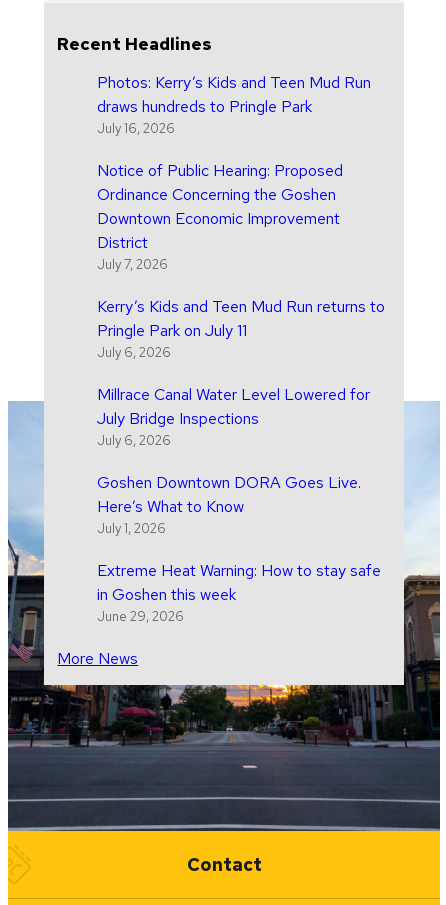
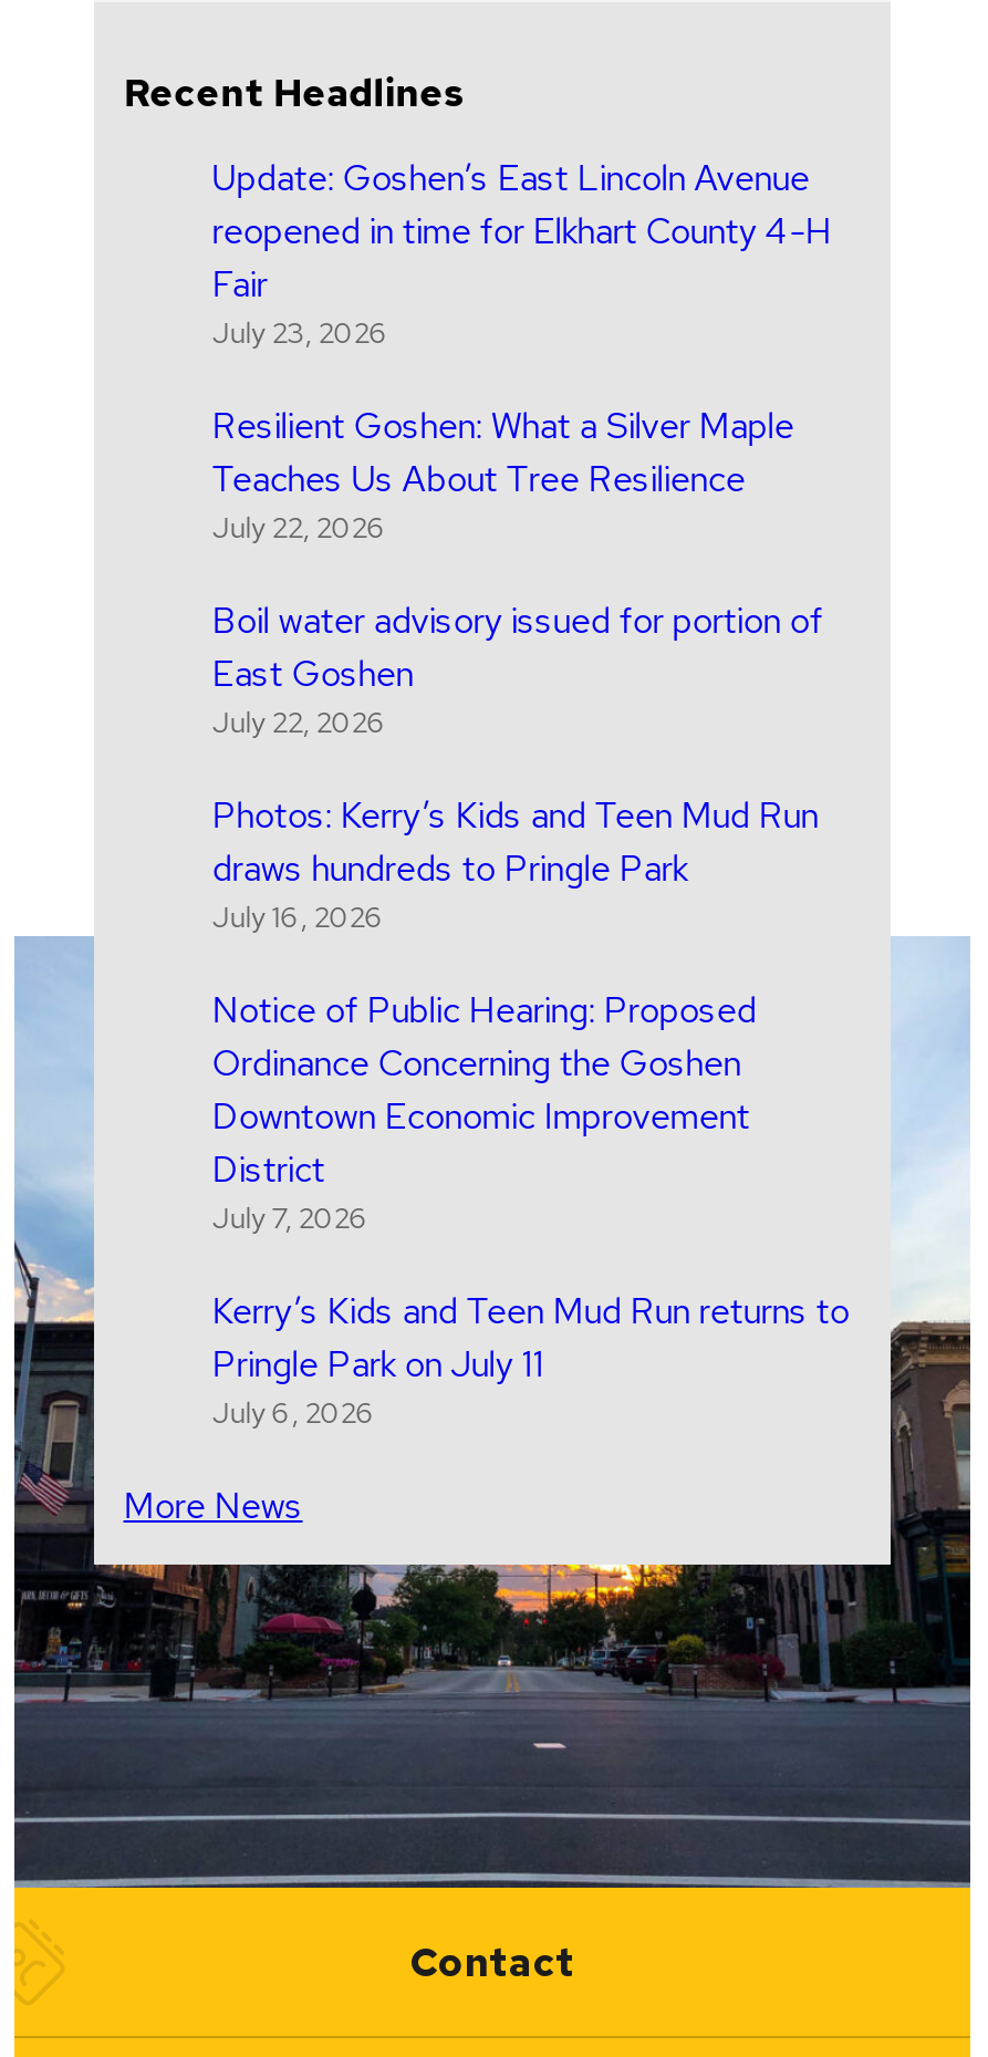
none -> [212,156,832,742] Update: Goshen’s East Lincoln Avenue | reopened in time for Elkhart County 4-H | Fair | July 23, 2026 | Resilient Goshen: What a Silver Maple | Teaches Us About Tree Resilience | July 22, 2026 | Boil water advisory issued for portion of | East Goshen | July 22, 2026
moved [97,72,385,361] -> [212,793,849,1432]: Photos: Kerry’s Kids and Teen Mud Run | draws hundreds to Pringle Park | July 16, 2026 | ... | Pringle Park on July 11 | July 6, 2026
none -> [12,936,96,1374] [image]
none -> [888,936,973,1374] [image]
[97,384,381,625] Millrace Canal Water Level Lowered for | July Bridge Inspections | July 6, 2026 | Goshen Downtown DORA Goes Live. | Here’s What to Know | July 1, 2026 | Extreme Heat Warning: How to stay safe | in Goshen this week | June 29, 2026 -> none

